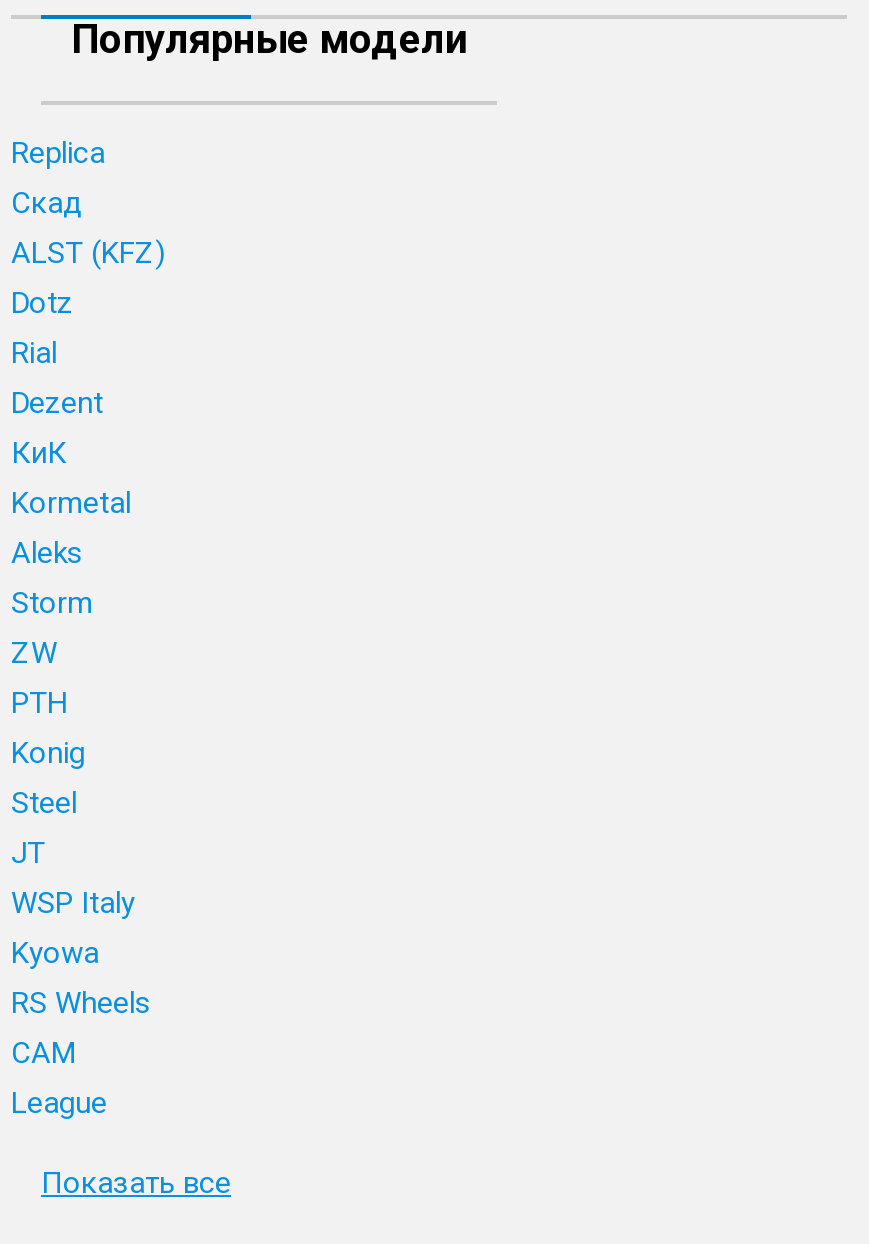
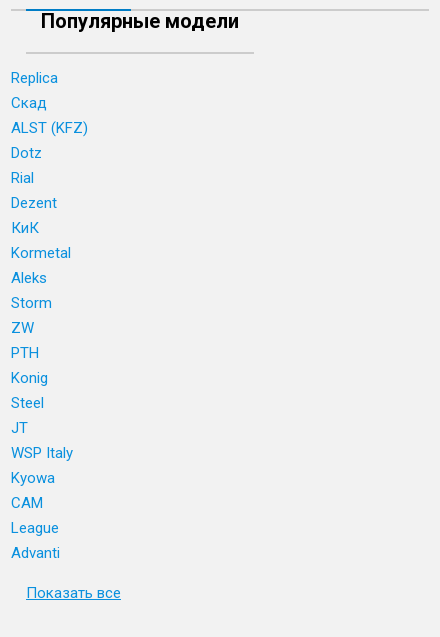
[11,985,151,1021] RS Wheels -> none
moved [11,1035,107,1121] -> [11,494,59,537]: CAM | League
none -> [11,544,60,562] Advanti

